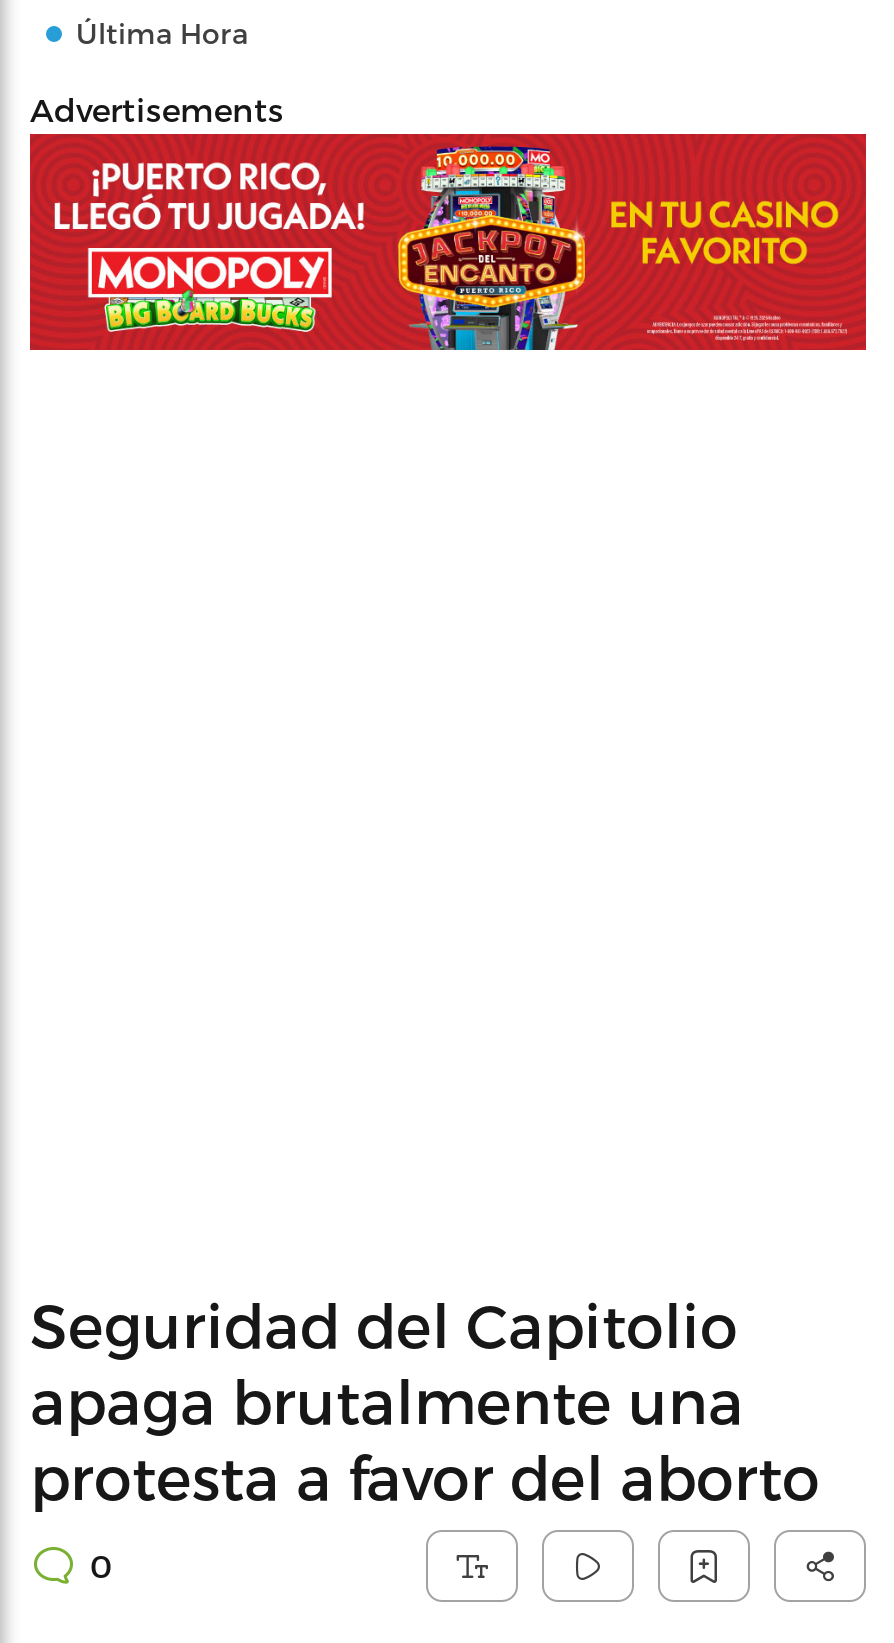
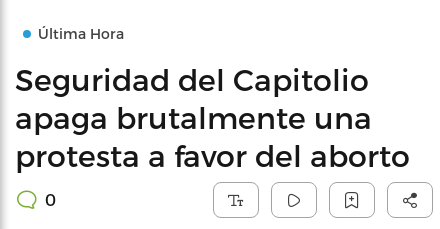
[30,90,284,128] Advertisements -> none
[28,132,868,352] [image] -> none

